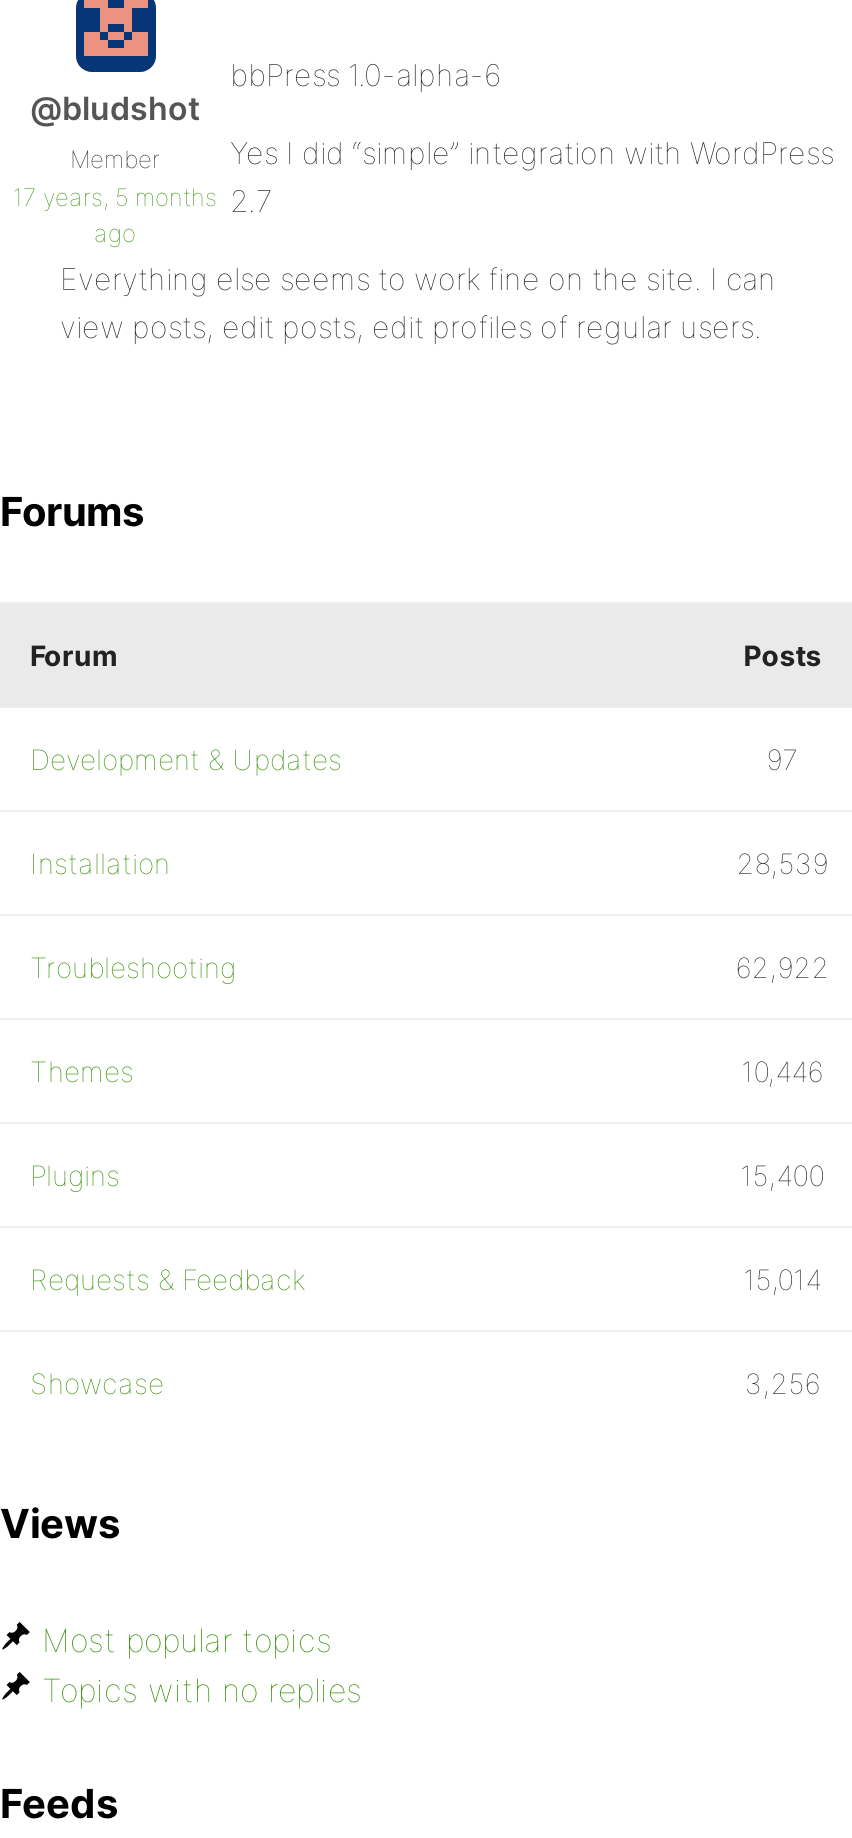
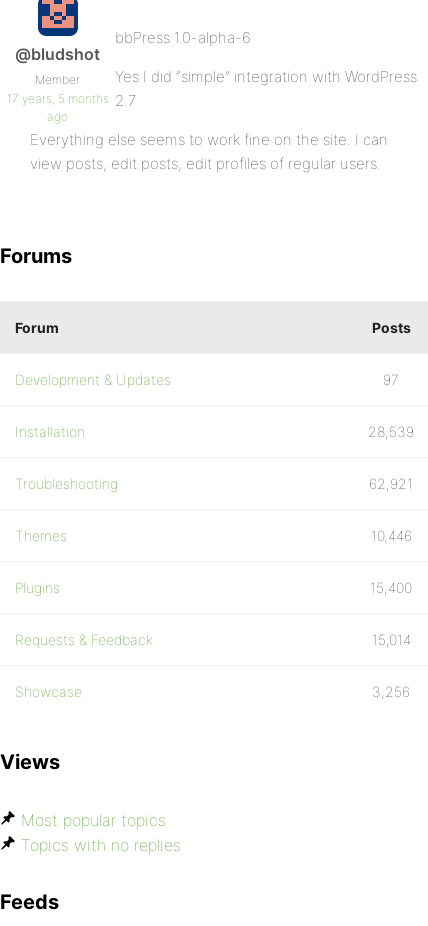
[735,950,829,984] 62,922 -> [369,475,413,492] 62,921

